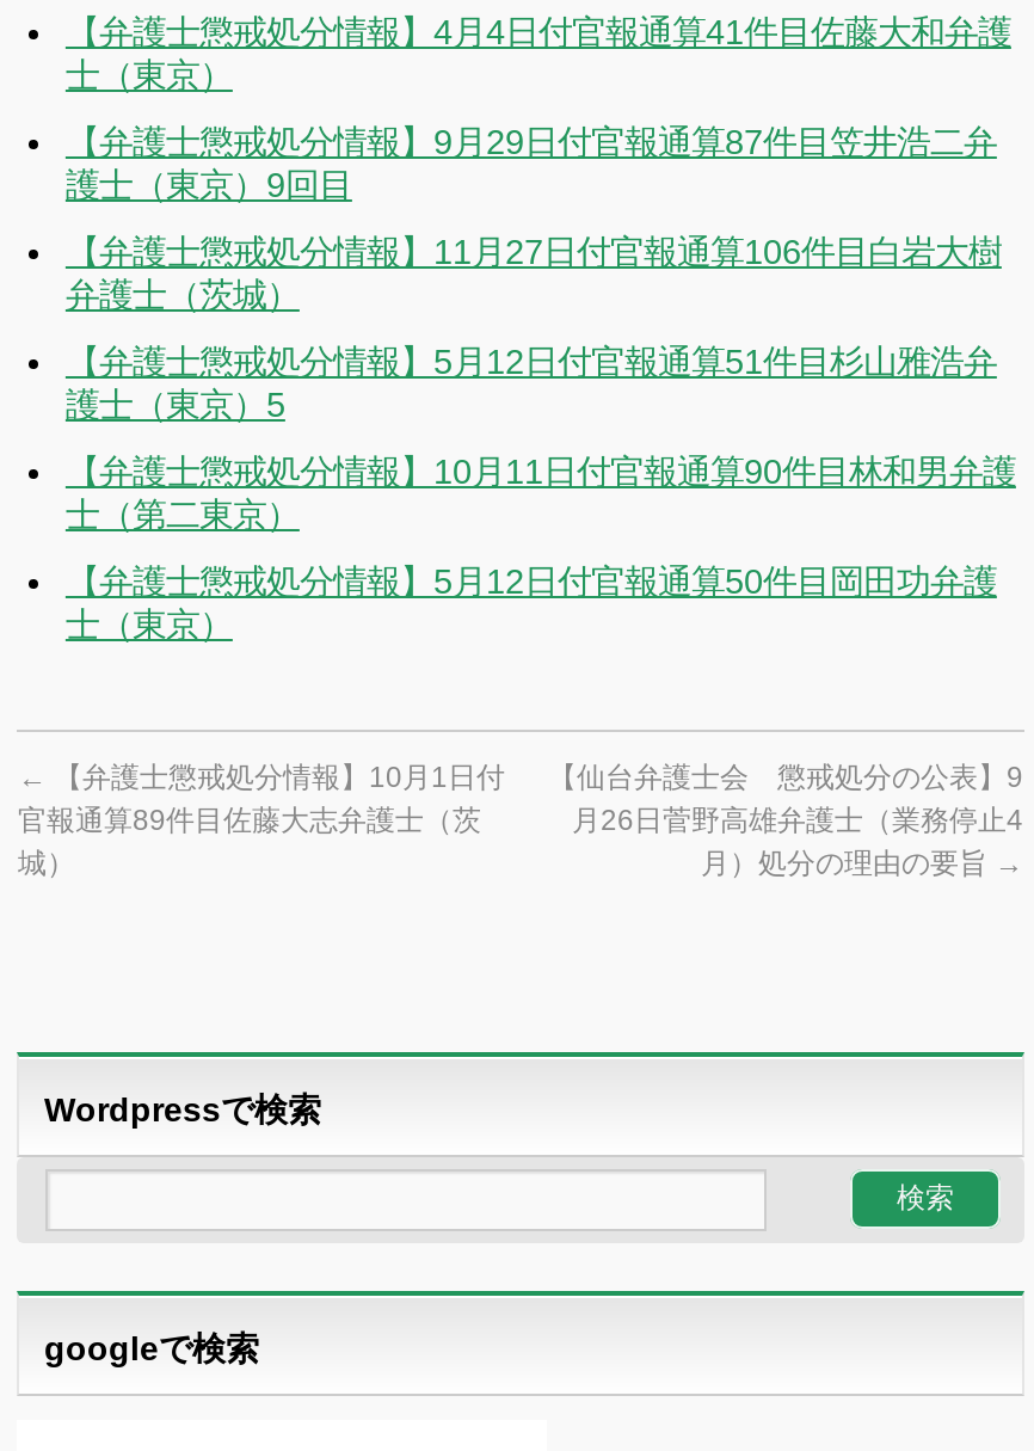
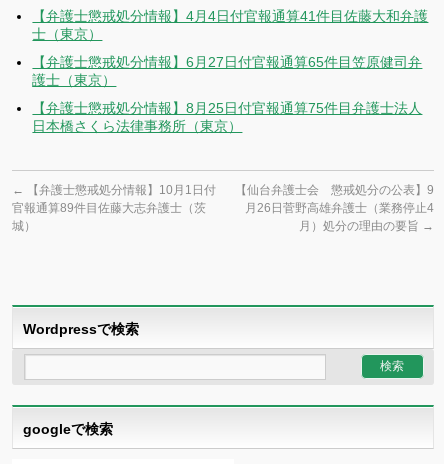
[65,122,1016,643] 【弁護士懲戒処分情報】9月29日付官報通算87件目笠井浩二弁 | 護士（東京）9回目 | 【弁護士懲戒処分情報】11月27日付官報通算106件目白岩大樹 | 弁護士（茨城） | 【弁護士懲戒処分情報】5月12日付官報通算51件目杉山雅浩弁 | 護士（東京）5 | 【弁護士懲戒処分情報】10月11日付官報通算90件目林和男弁護 | 士（第二東京） | 【弁護士懲戒処分情報】5月12日付官報通算50件目岡田功弁護 | 士（東京） -> [32,53,422,133] 【弁護士懲戒処分情報】6月27日付官報通算65件目笠原健司弁 | 護士（東京） | 【弁護士懲戒処分情報】8月25日付官報通算75件目弁護士法人 | 日本橋さくら法律事務所（東京）

